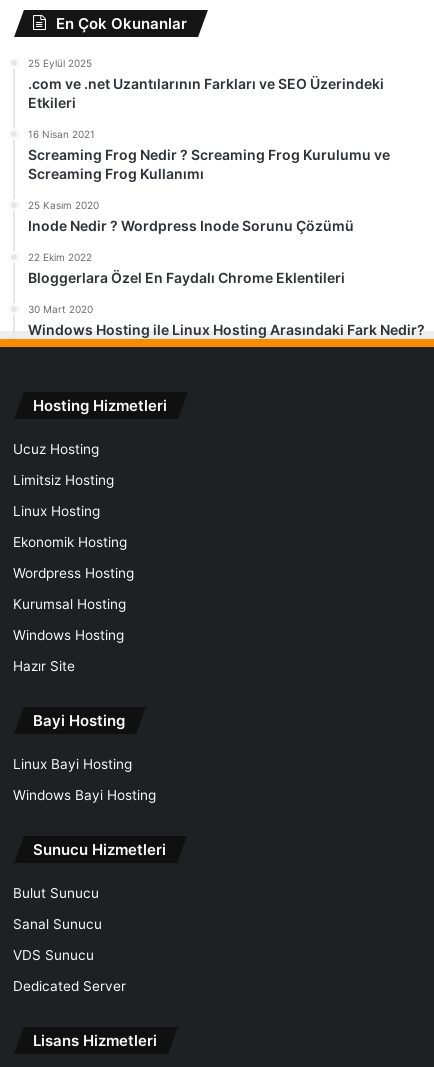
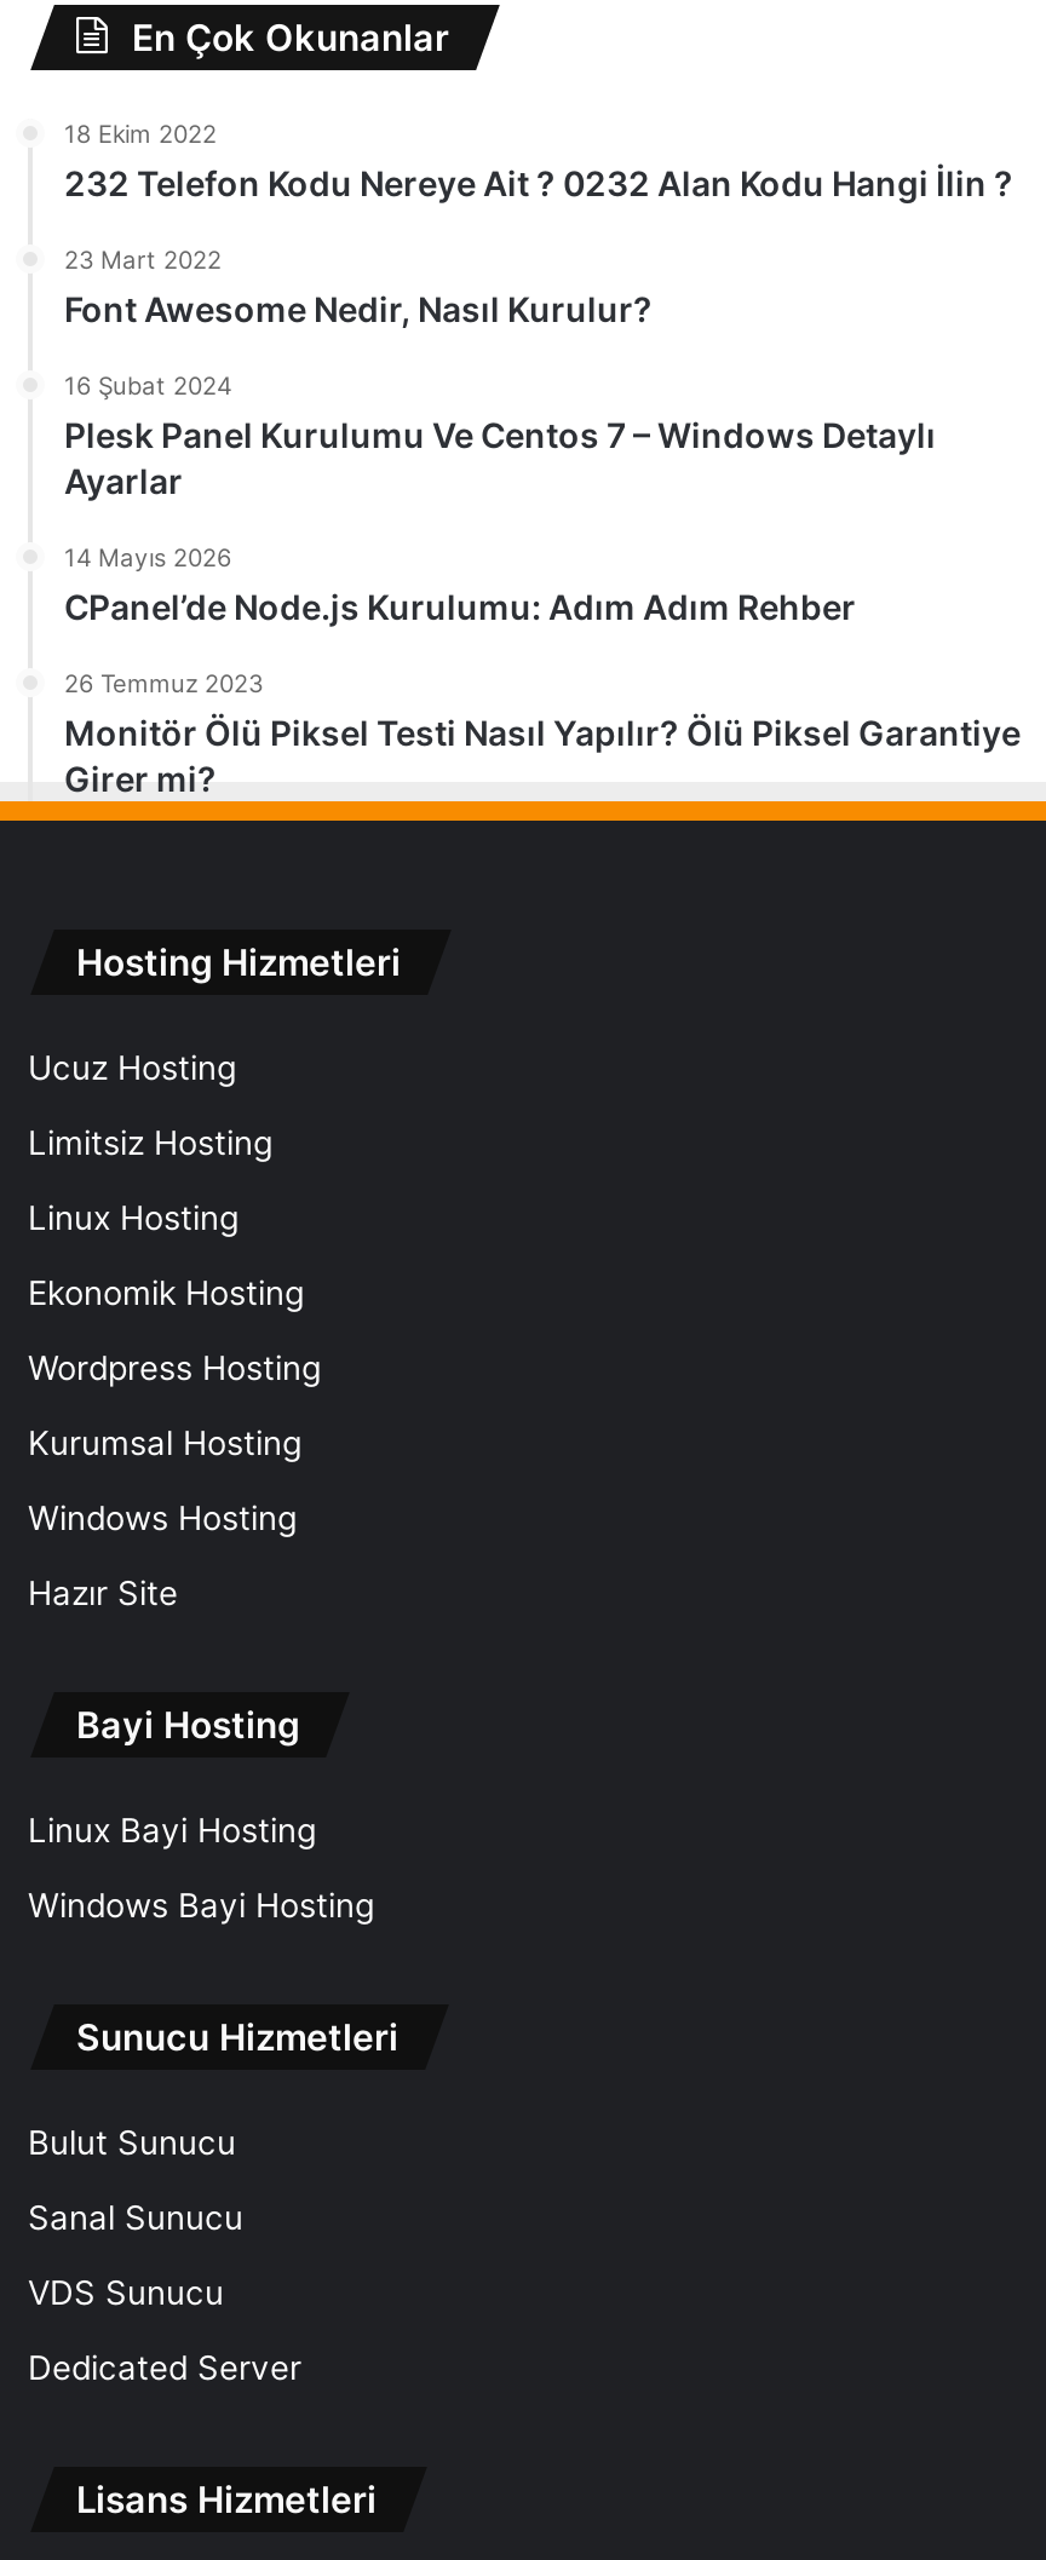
[28,57,384,111] 25 Eylül 2025 | .com ve .net Uzantılarının Farkları ve SEO Üzerindeki | Etkileri -> [64,118,1013,203] 18 Ekim 2022 | 232 Telefon Kodu Nereye Ait ? 0232 Alan Kodu Hangi İlin ?
[28,128,390,182] 16 Nisan 2021 | Screaming Frog Nedir ? Screaming Frog Kurulumu ve | Screaming Frog Kullanımı -> [64,244,653,329] 23 Mart 2022 | Font Awesome Nedir, Nasıl Kurulur?
[28,199,354,234] 25 Kasım 2020 | Inode Nedir ? Wordpress Inode Sorunu Çözümü -> [64,370,936,501] 16 Şubat 2024 | Plesk Panel Kurulumu Ve Centos 7 – Windows Detaylı | Ayarlar
[28,251,345,286] 22 Ekim 2022 | Bloggerlara Özel En Faydalı Chrome Eklentileri -> [64,542,856,627] 14 Mayıs 2026 | CPanel’de Node.js Kurulumu: Adım Adım Rehber
[28,303,425,338] 30 Mart 2020 | Windows Hosting ile Linux Hosting Arasındaki Fark Nedir? -> [64,668,1021,798] 26 Temmuz 2023 | Monitör Ölü Piksel Testi Nasıl Yapılır? Ölü Piksel Garantiye | Girer mi?

